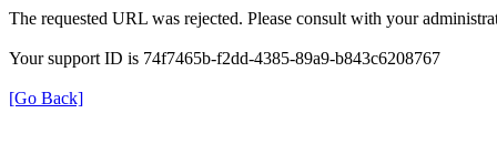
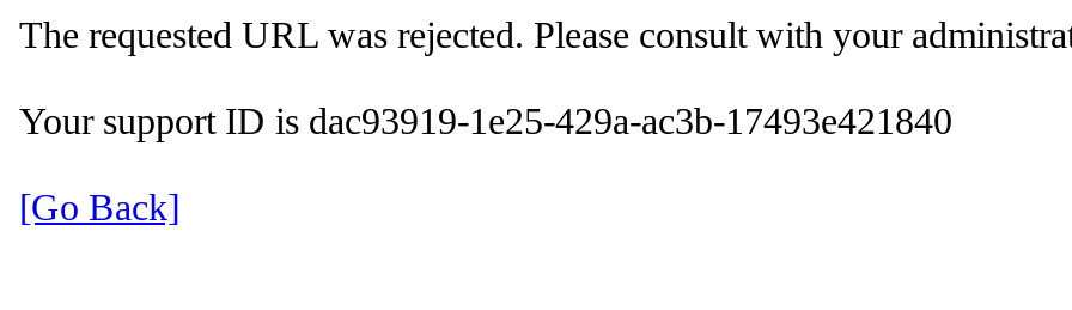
[9,49,440,68] Your support ID is 74f7465b-f2dd-4385-89a9-b843c6208767 -> [19,101,952,141] Your support ID is dac93919-1e25-429a-ac3b-17493e421840

